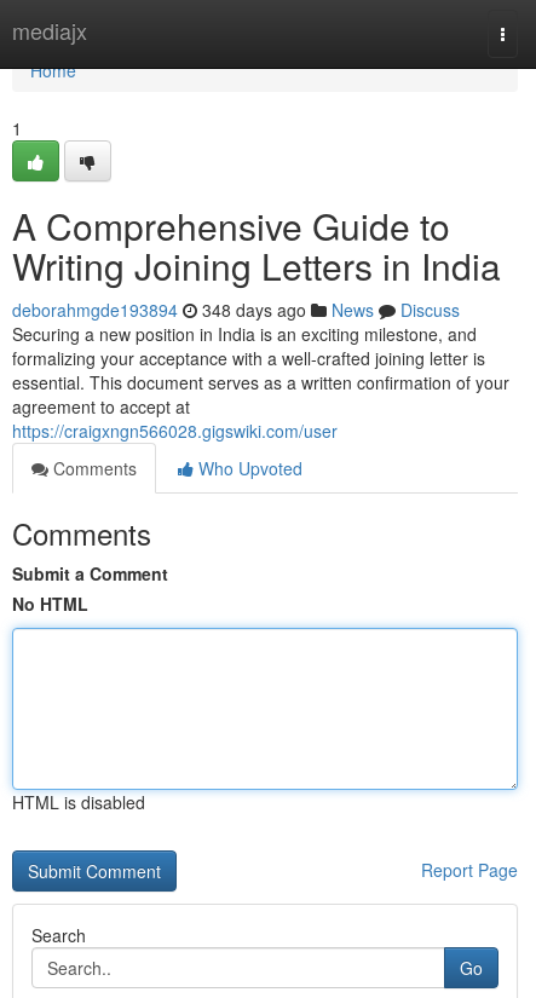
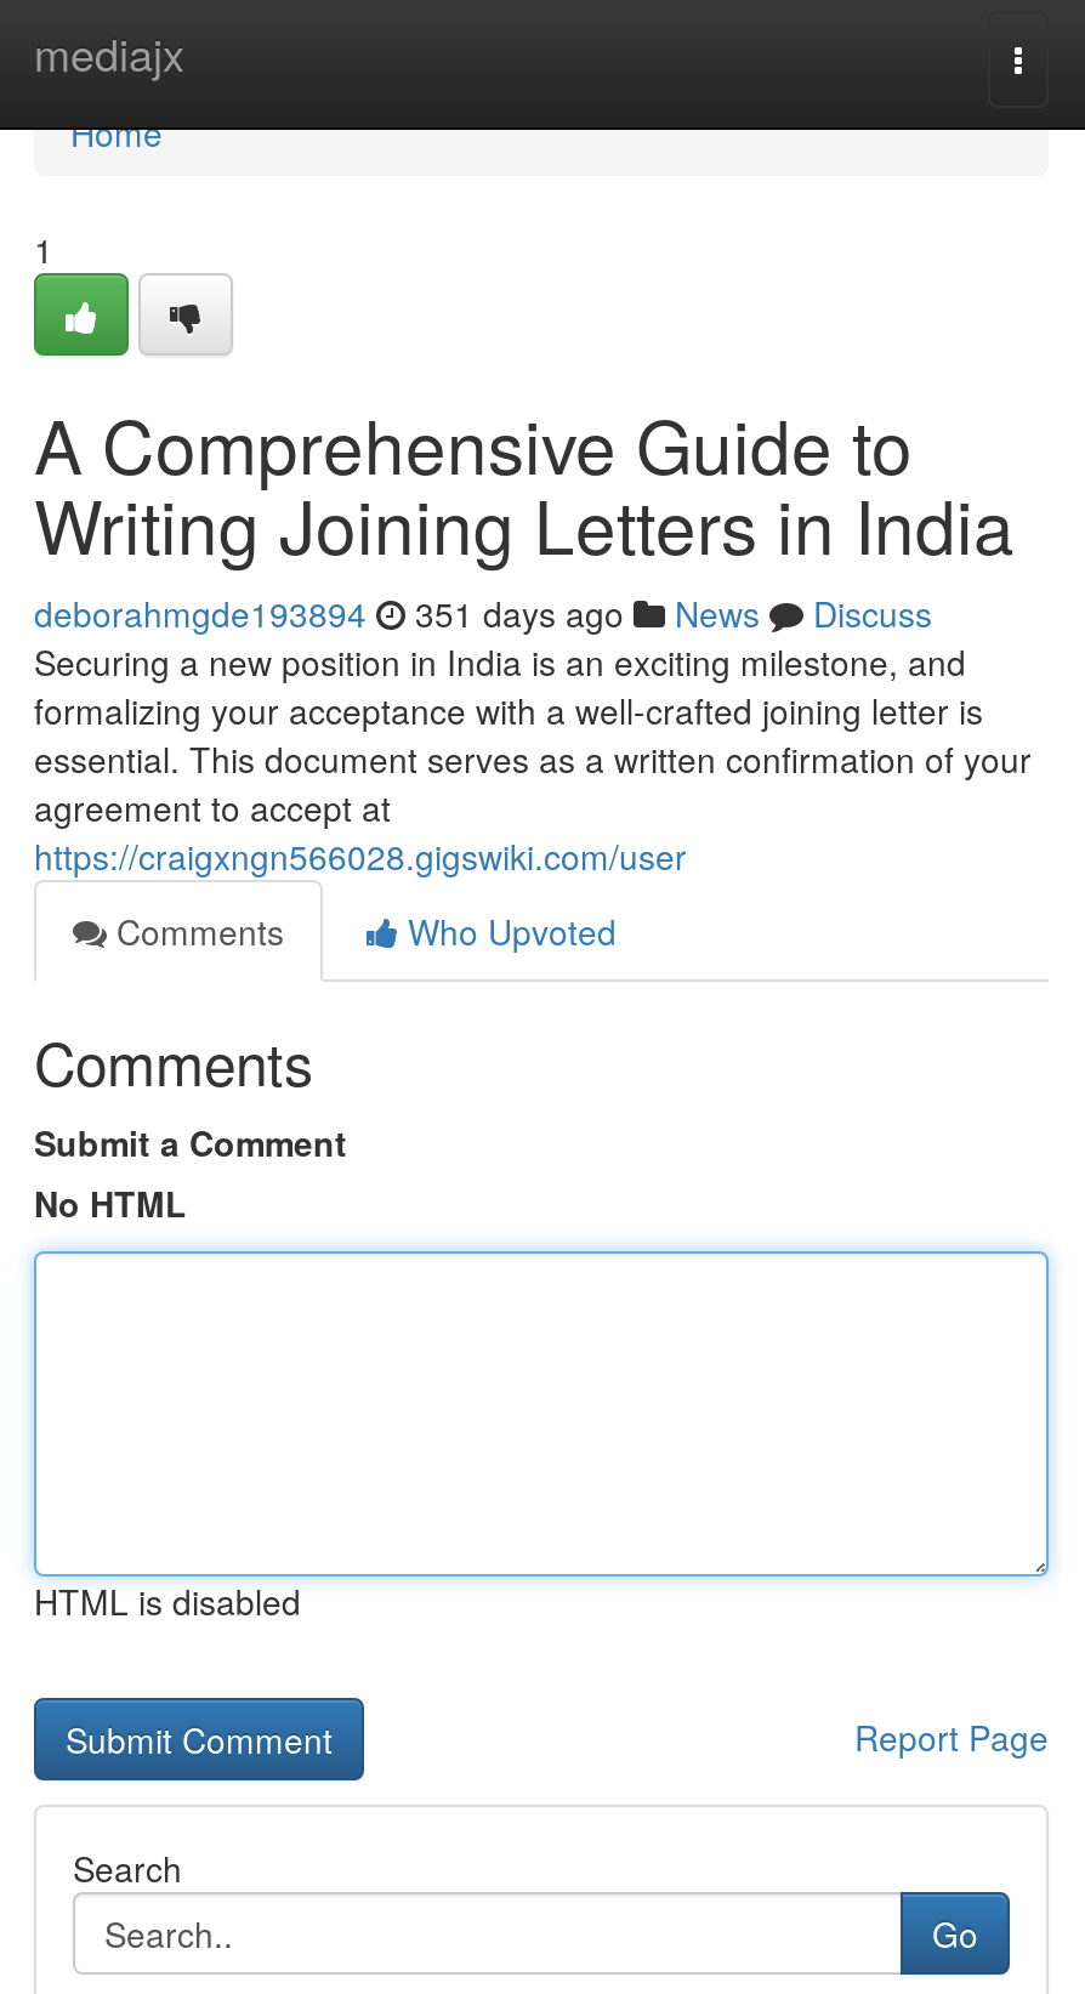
[12,298,460,322] deborahmgde193894 348 days ago News Discuss -> [34,589,932,637] deborahmgde193894 351 days ago News Discuss

